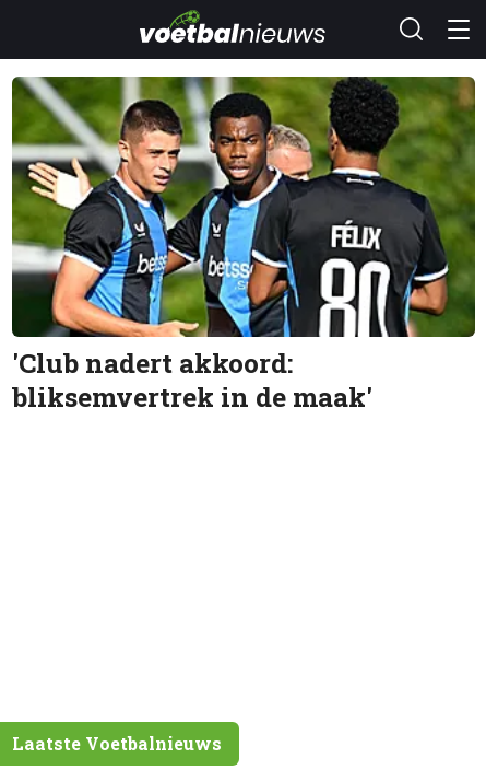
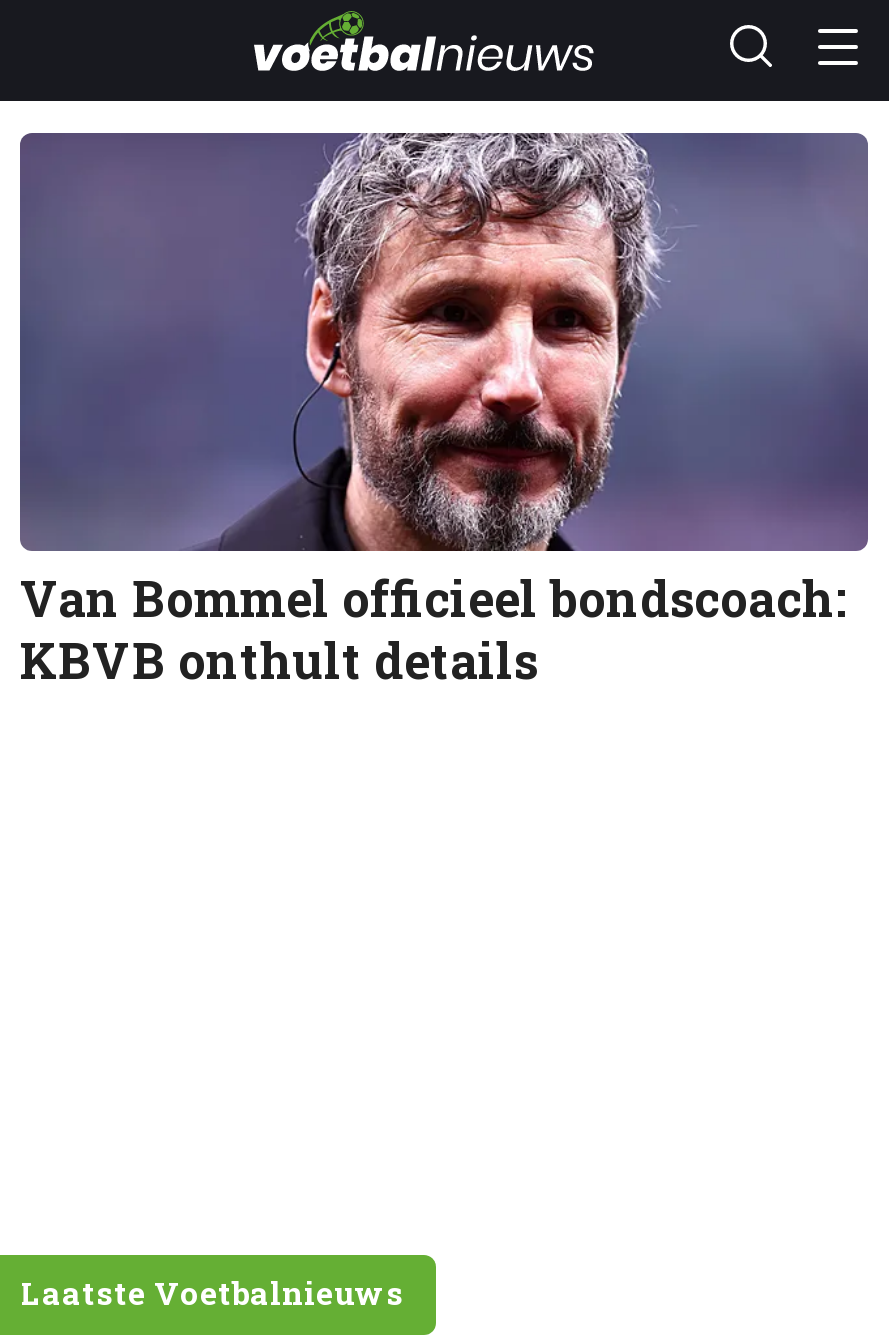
[11,75,476,415] [image] | 'Club nadert akkoord: | bliksemvertrek in de maak' -> [18,131,870,692] [image] | Van Bommel officieel bondscoach: | KBVB onthult details

